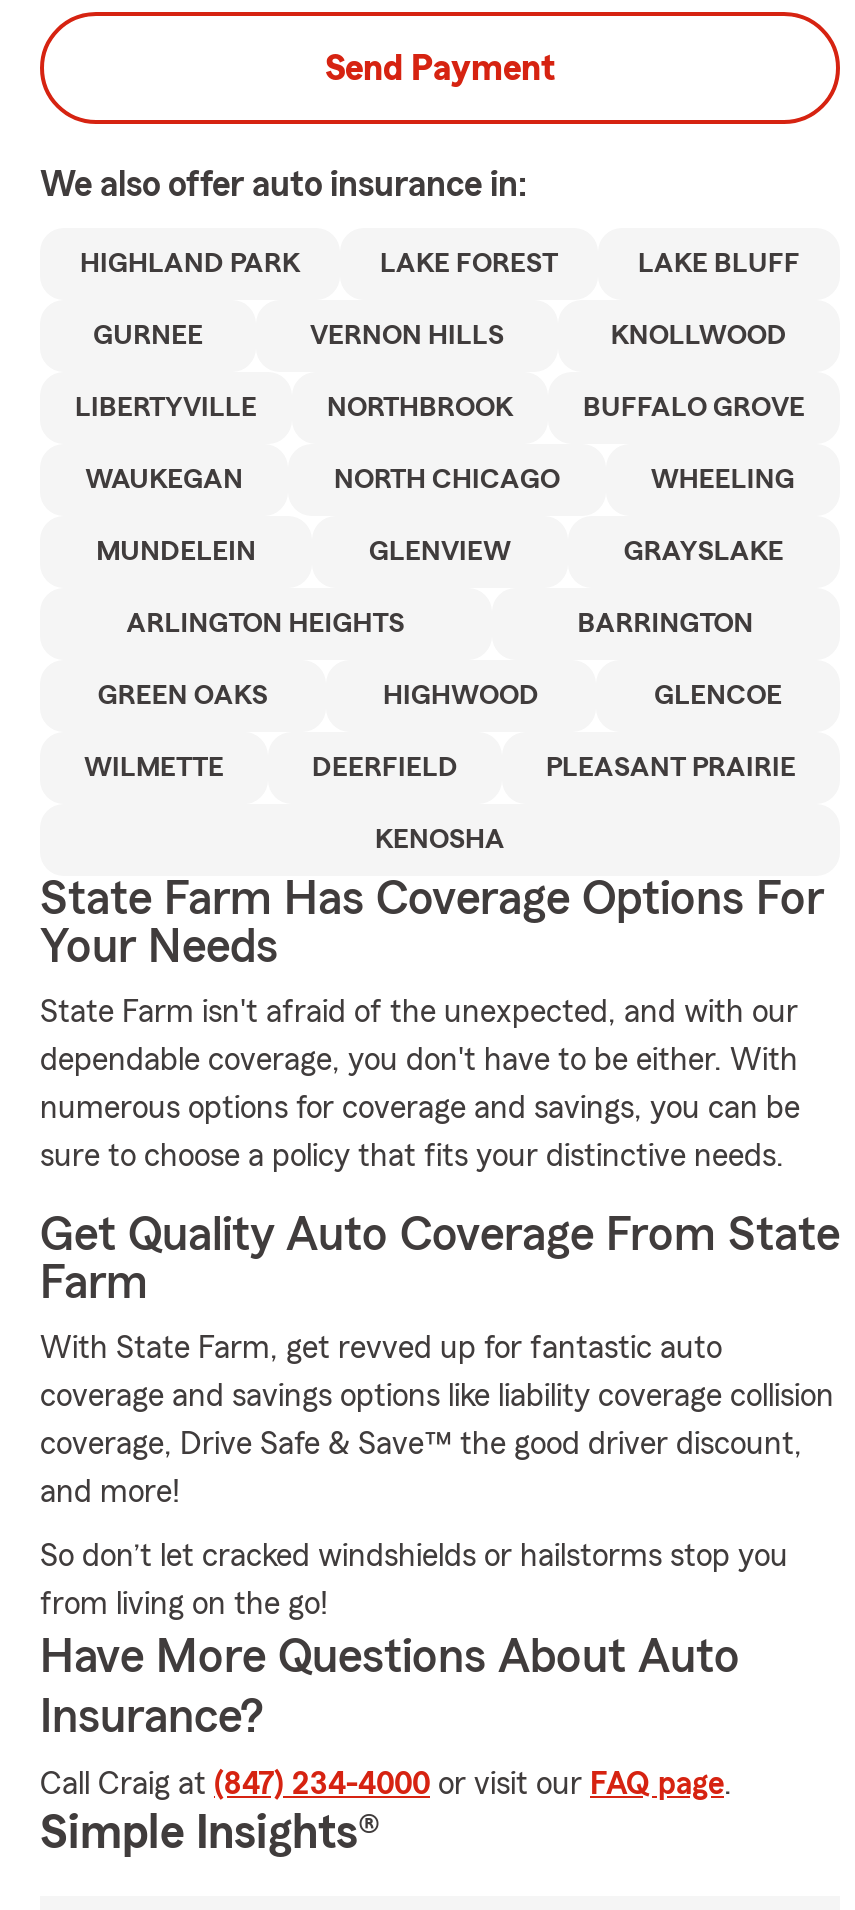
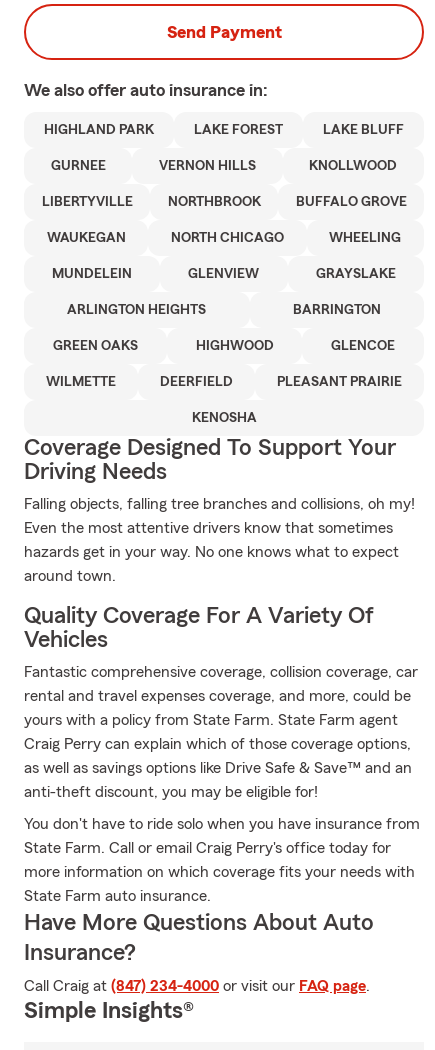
[40,876,840,1620] State Farm Has Coverage Options For | Your Needs | State Farm isn't afraid of the unexpected, and with our | dependable coverage, you don't have to be either. With | numerous options for coverage and savings, you can be | sure to choose a policy that fits your distinctive needs. | Get Quality Auto Coverage From State | Farm | With State Farm, get revved up for fantastic auto | coverage and savings options like liability coverage collision | coverage, Drive Safe & Save™ the good driver discount, | and more! | So don’t let cracked windshields or hailstorms stop you | from living on the go! -> [24,436,420,904] Coverage Designed To Support Your | Driving Needs | Falling objects, falling tree branches and collisions, oh my! | Even the most attentive drivers know that sometimes | hazards get in your way. No one knows what to expect | around town. | Quality Coverage For A Variety Of | Vehicles | Fantastic comprehensive coverage, collision coverage, car | rental and travel expenses coverage, and more, could be | yours with a policy from State Farm. State Farm agent | Craig Perry can explain which of those coverage options, | as well as savings options like Drive Safe & Save™ and an | anti-theft discount, you may be eligible for! | You don't have to ride solo when you have insurance from | State Farm. Call or email Craig Perry's office today for | more information on which coverage fits your needs with | State Farm auto insurance.

